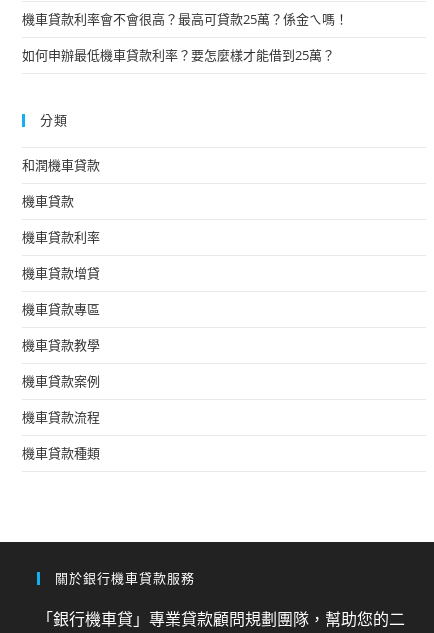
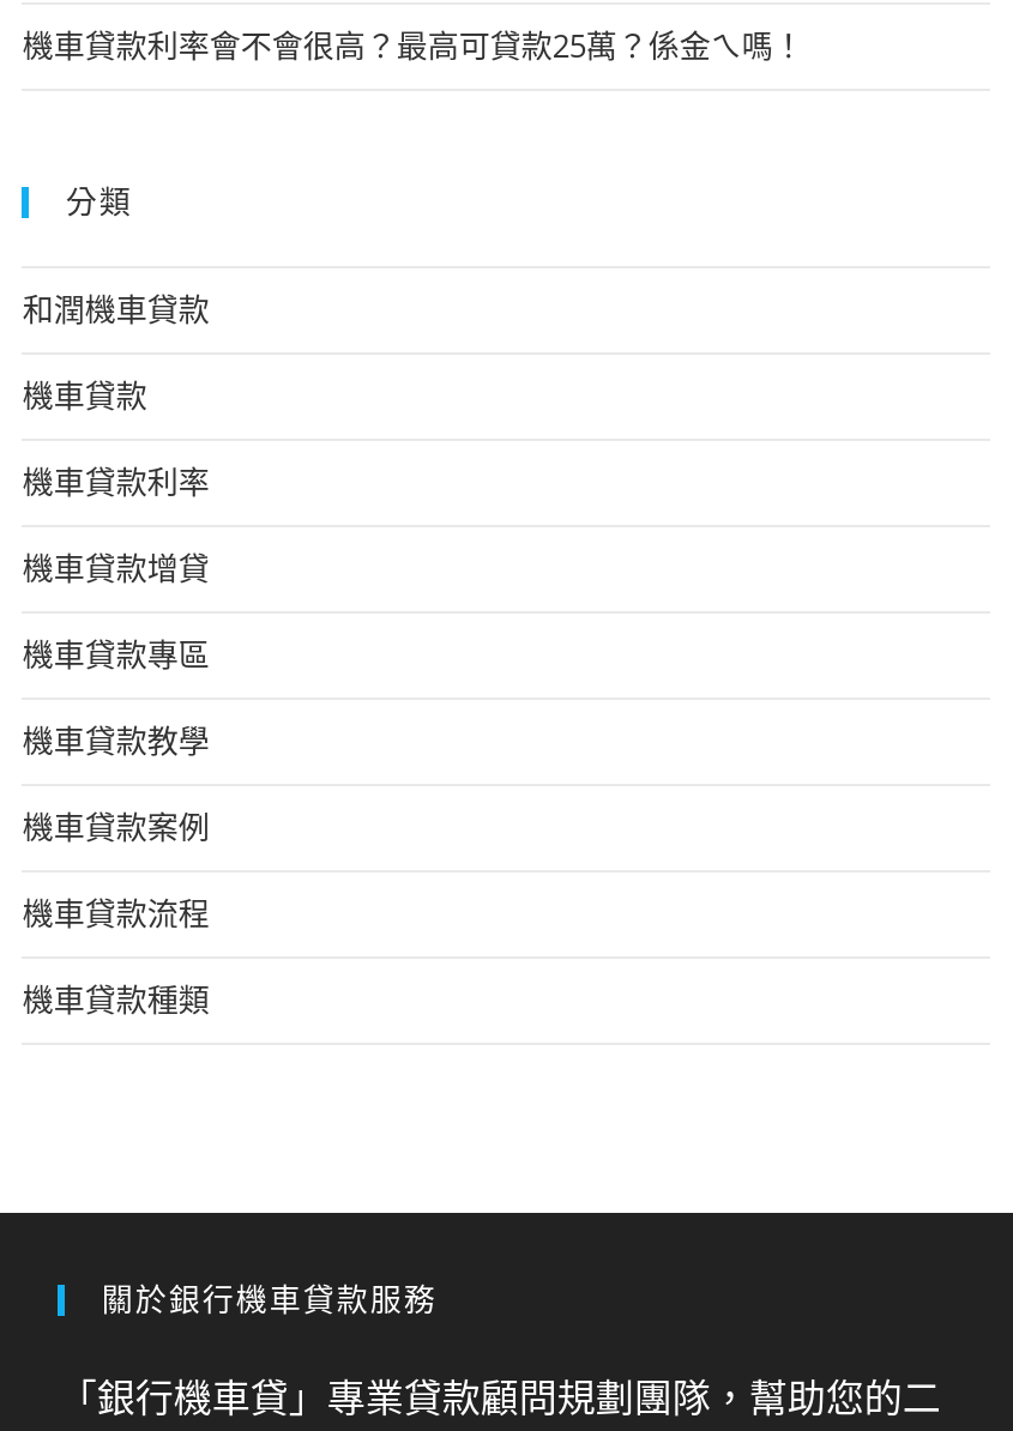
[22,45,335,63] 如何申辦最低機車貸款利率？要怎麼樣才能借到25萬？ -> none

